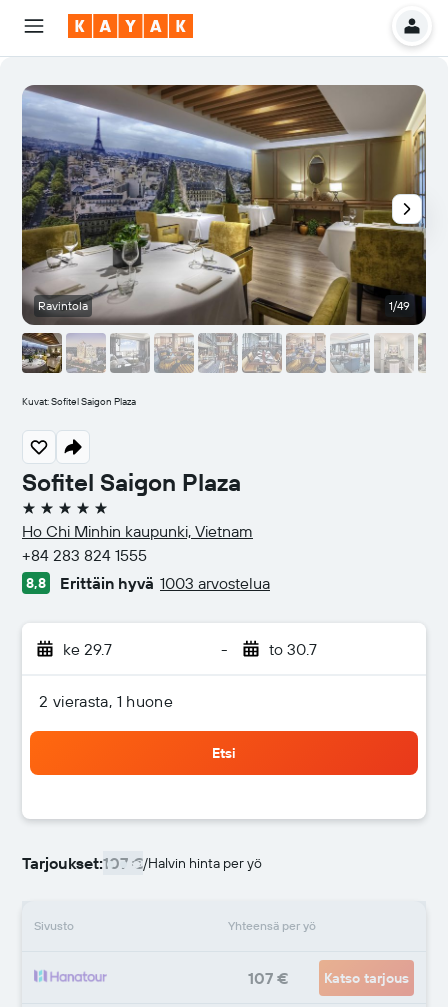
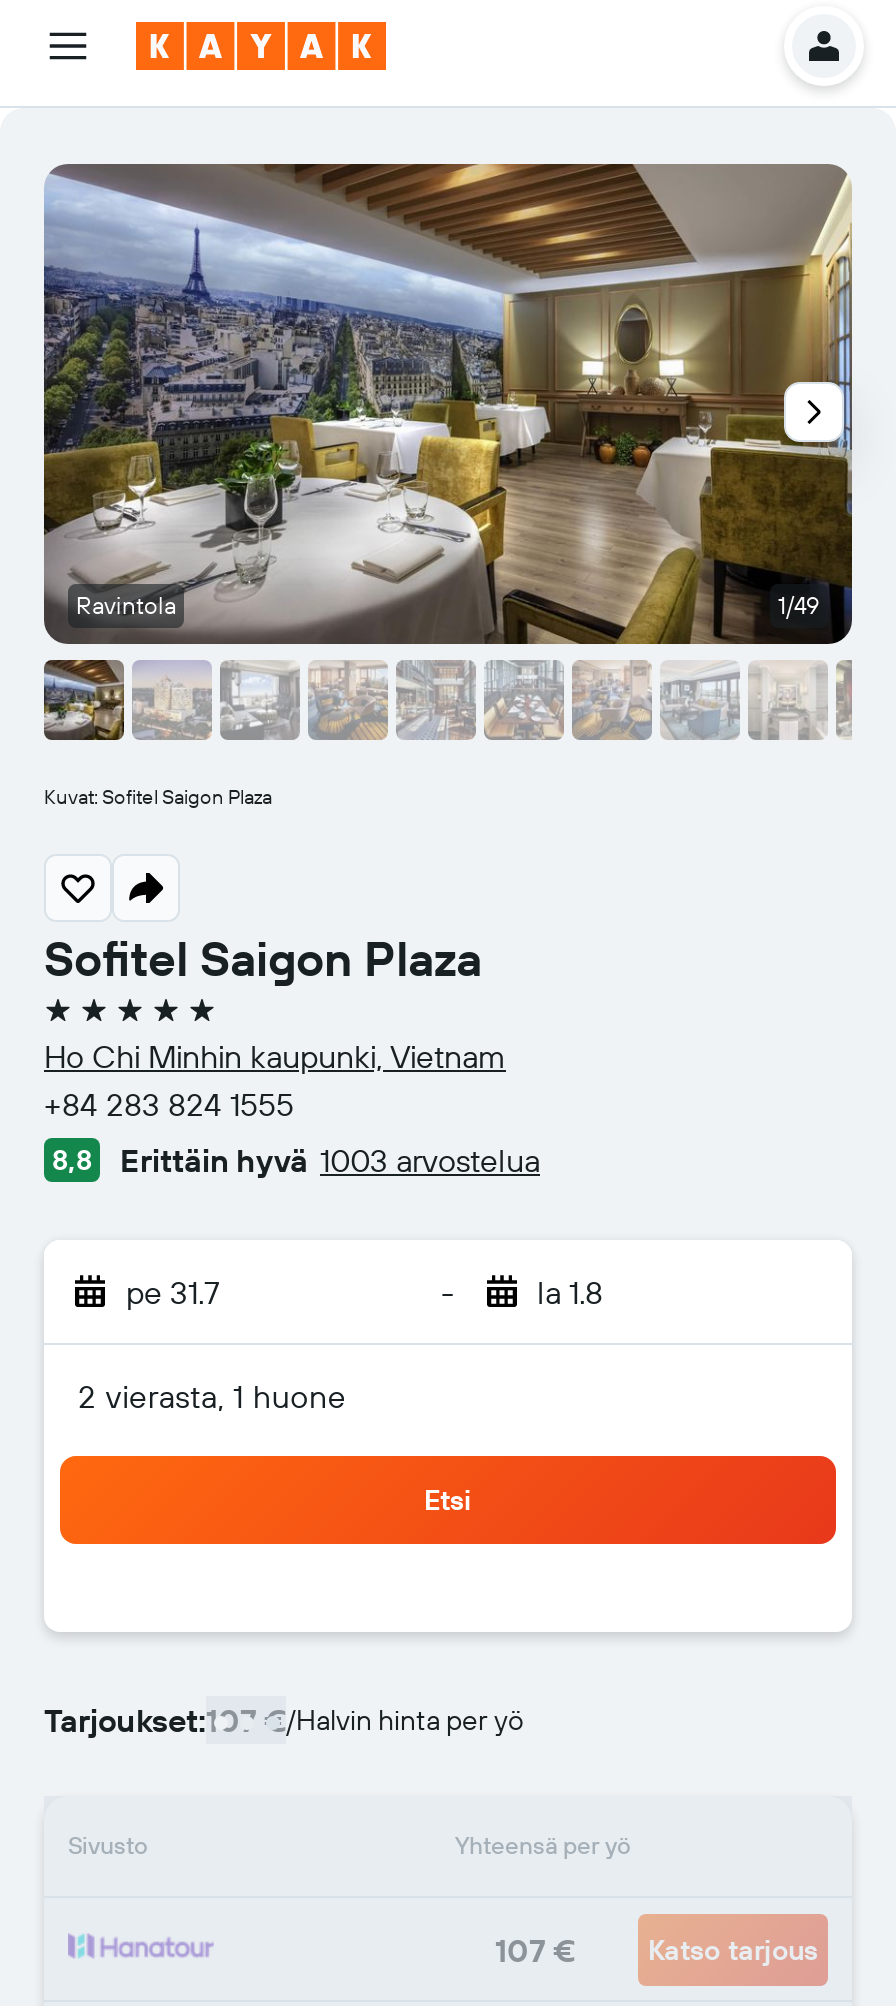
[63,639,112,659] ke 29.7 -> [126,1272,220,1312] pe 31.7
[268,639,316,659] to 30.7 -> [537,1272,603,1312] la 1.8

